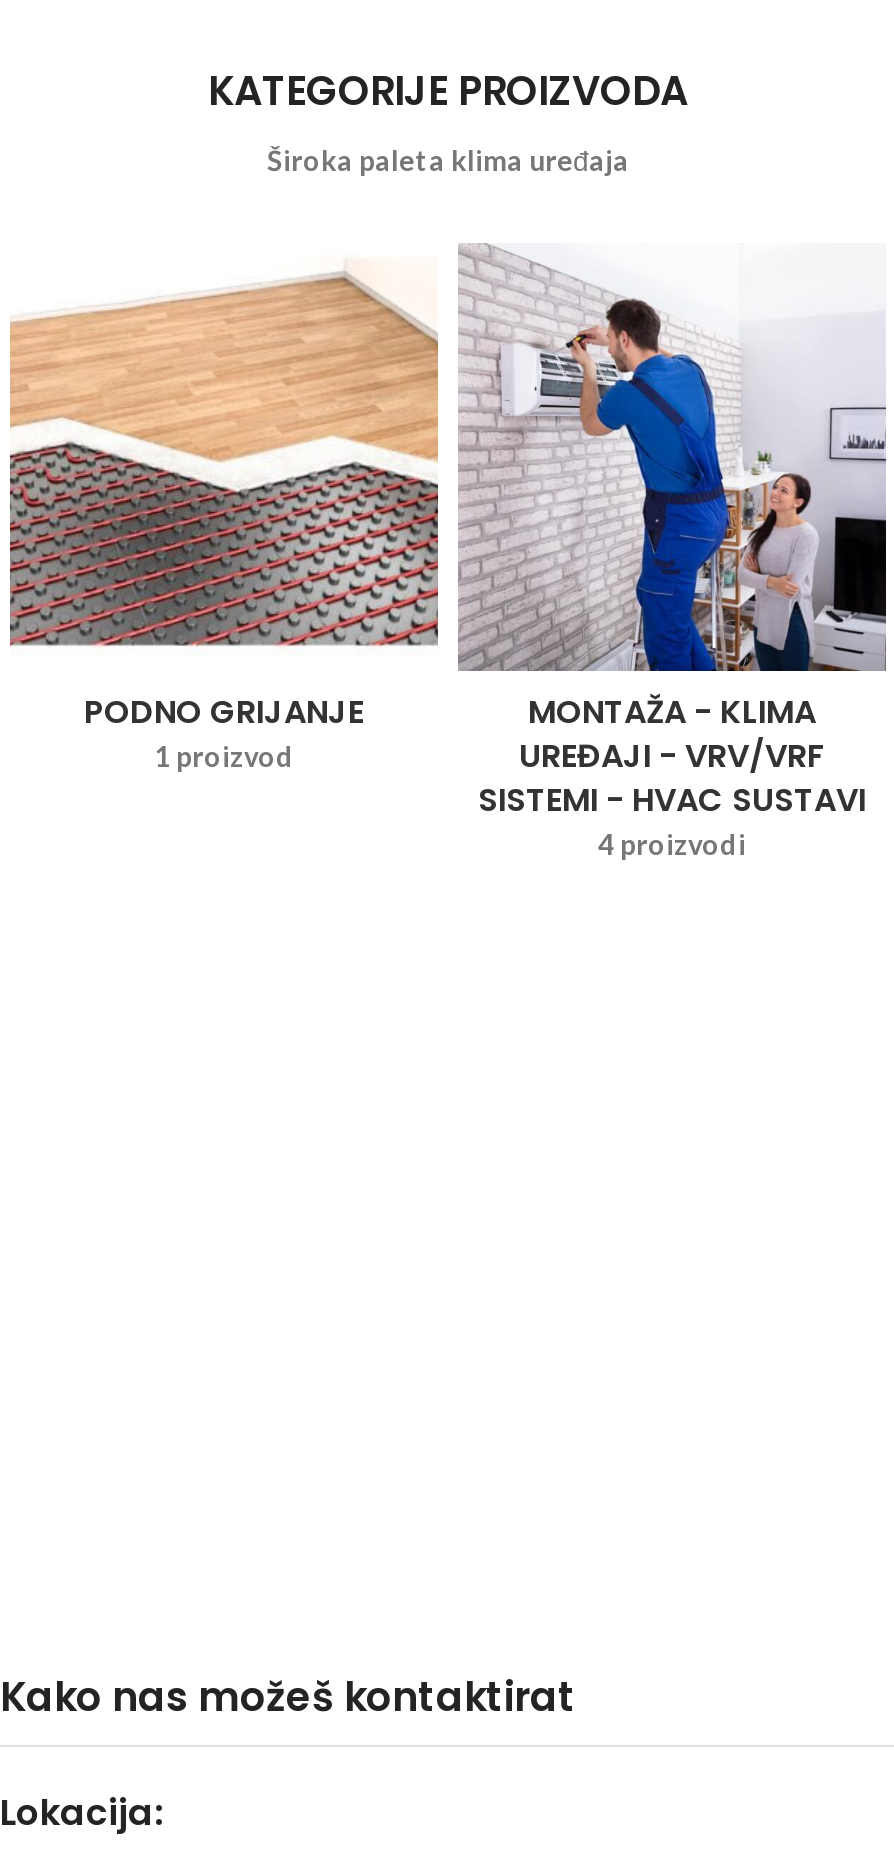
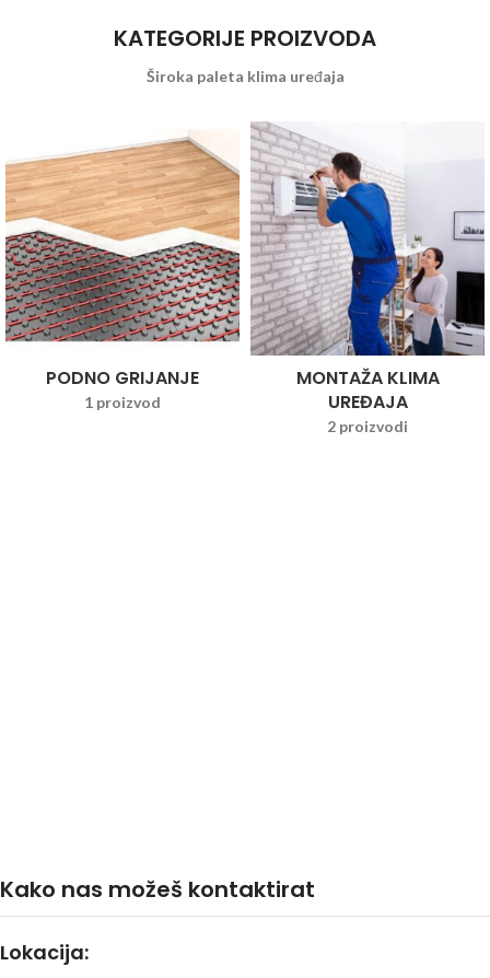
[478,688,866,860] MONTAŽA - KLIMA | UREĐAJI - VRV/VRF | SISTEMI - HVAC SUSTAVI | 4 proizvodi -> [296,365,439,435] MONTAŽA KLIMA | UREĐAJA | 2 proizvodi

